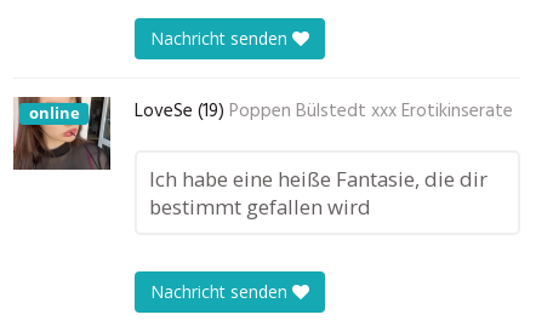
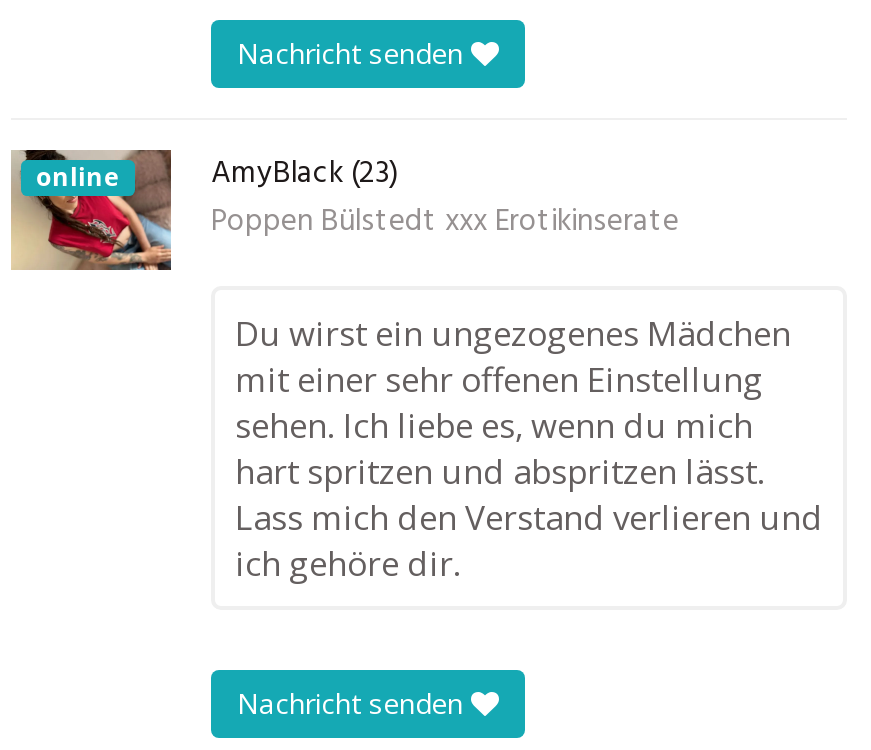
[13,97,513,170] [image] | LoveSe (19) Poppen Bülstedt xxx Erotikinserate -> [11,150,679,270] [image] | AmyBlack (23) | Poppen Bülstedt xxx Erotikinserate
[149,165,487,221] Ich habe eine heiße Fantasie, die dir | bestimmt gefallen wird -> [235,310,823,586] Du wirst ein ungezogenes Mädchen | mit einer sehr offenen Einstellung | sehen. Ich liebe es, wenn du mich | hart spritzen und abspritzen lässt. | Lass mich den Verstand verlieren und | ich gehöre dir.

